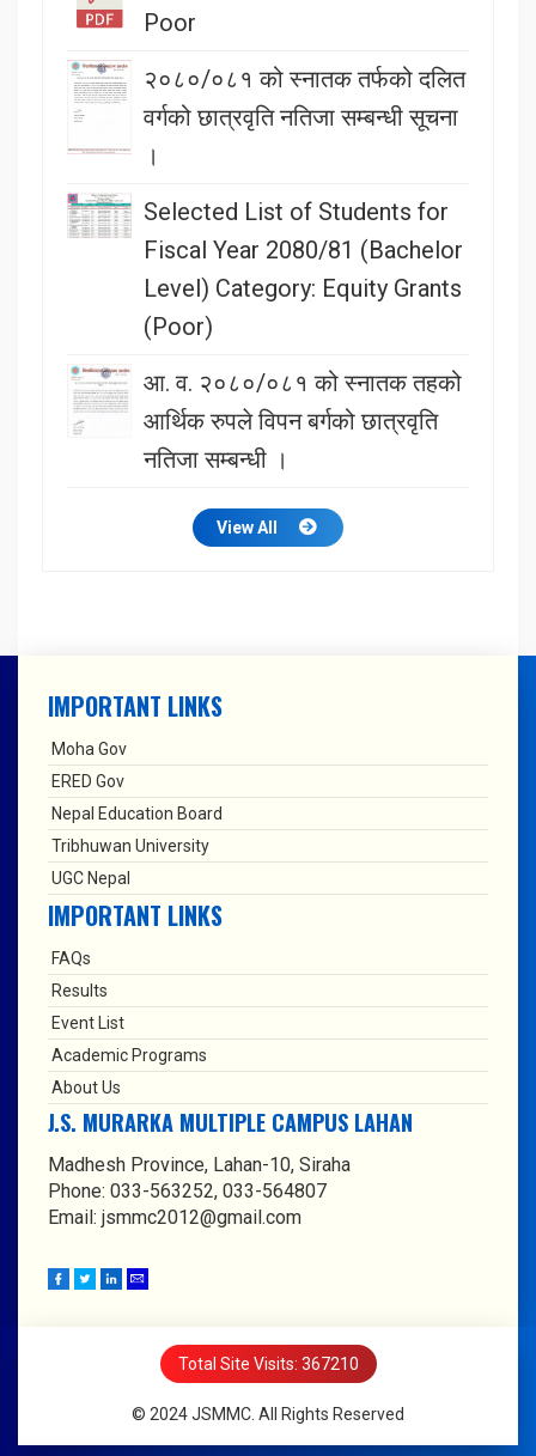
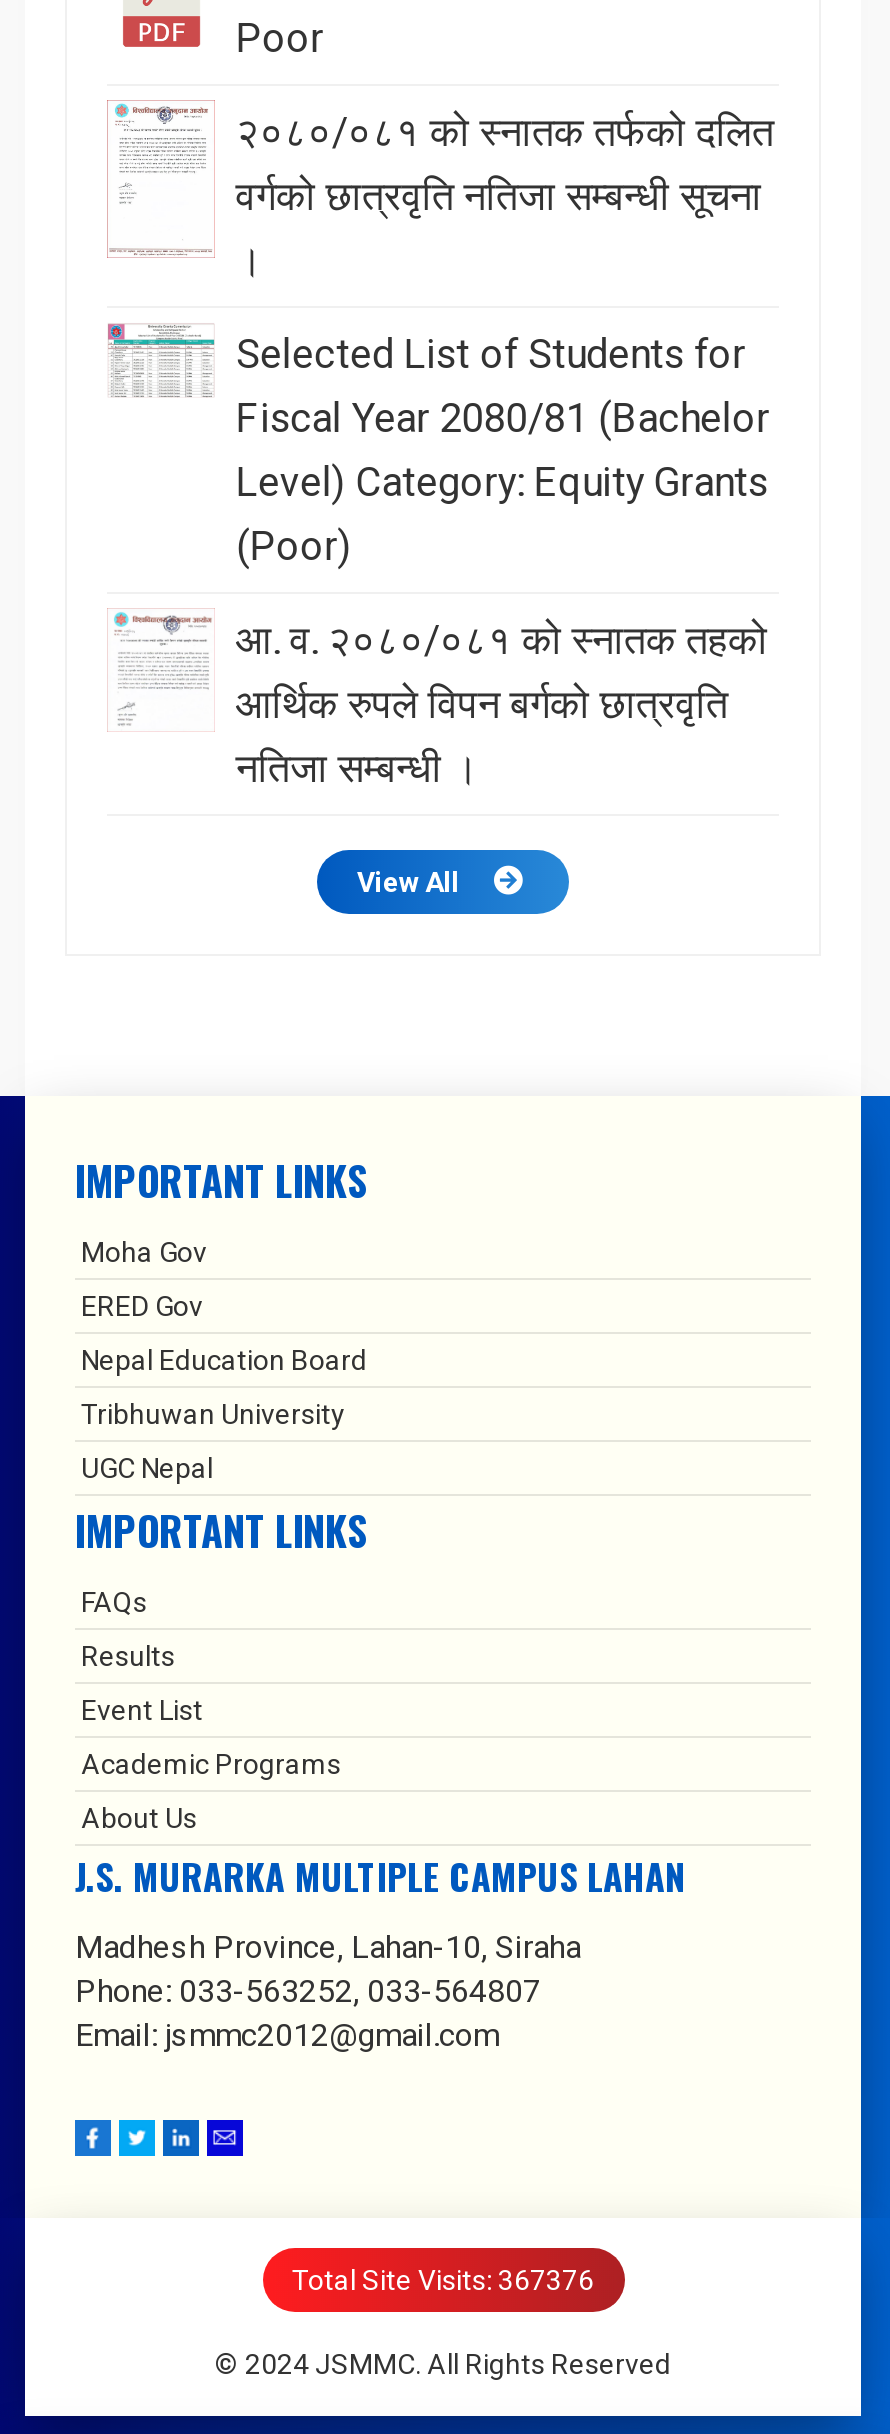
[178,1354,358,1373] Total Site Visits: 367210 -> [292,2263,594,2295] Total Site Visits: 367376

